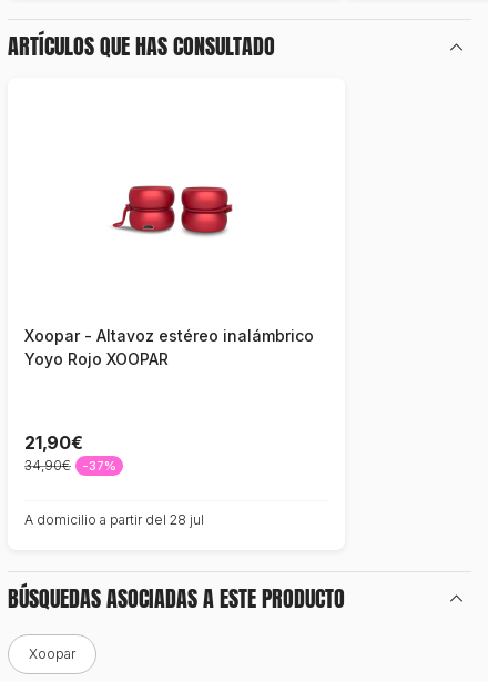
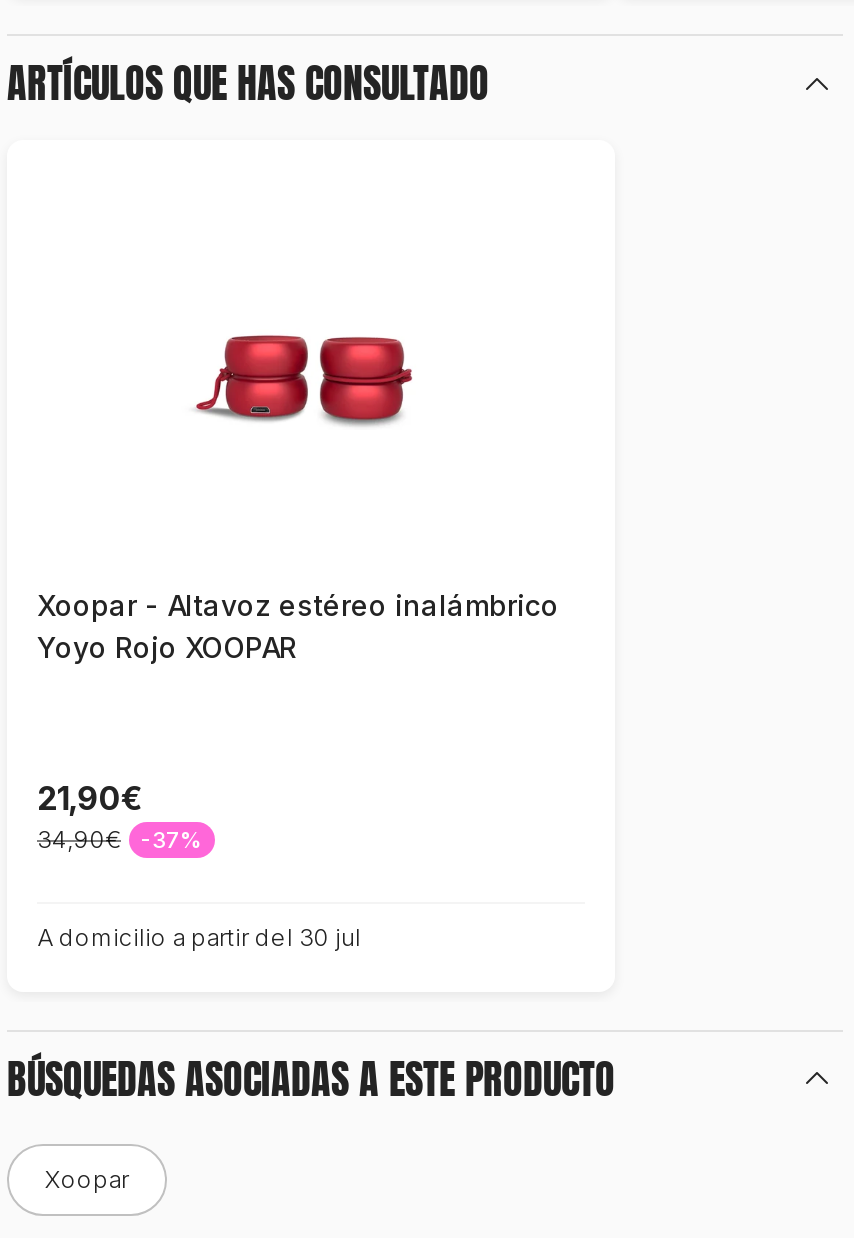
[24,511,204,528] A domicilio a partir del 28 jul -> [37,922,361,952] A domicilio a partir del 30 jul

